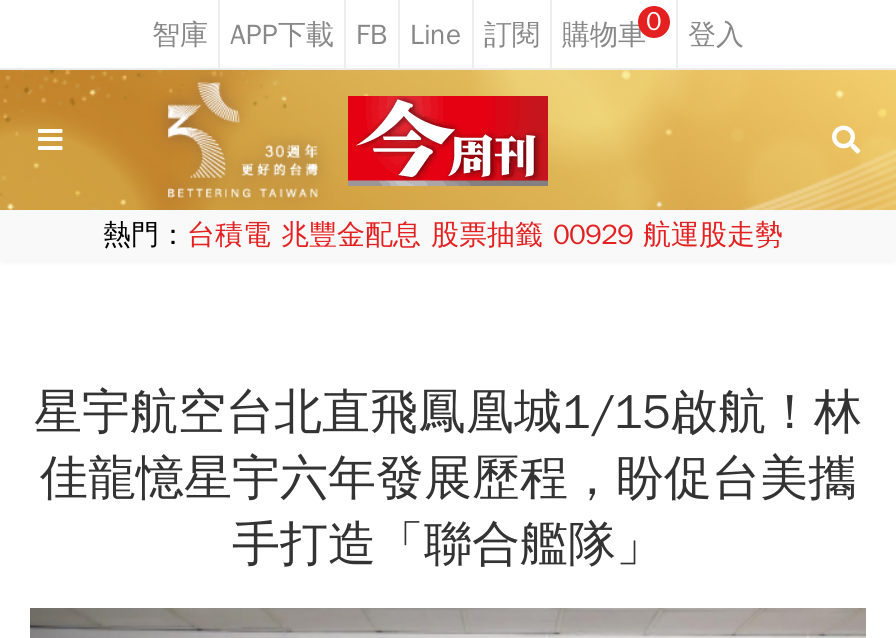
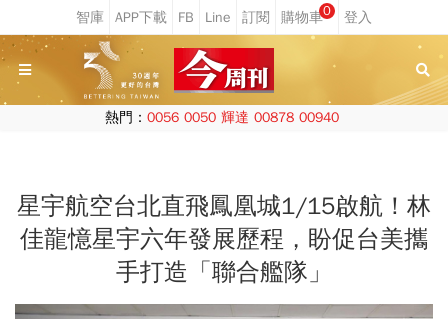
[103,218,783,252] 熱門：台積電 兆豐金配息 股票抽籤 00929 航運股走勢 -> [104,109,338,126] 熱門：0056 0050 輝達 00878 00940

